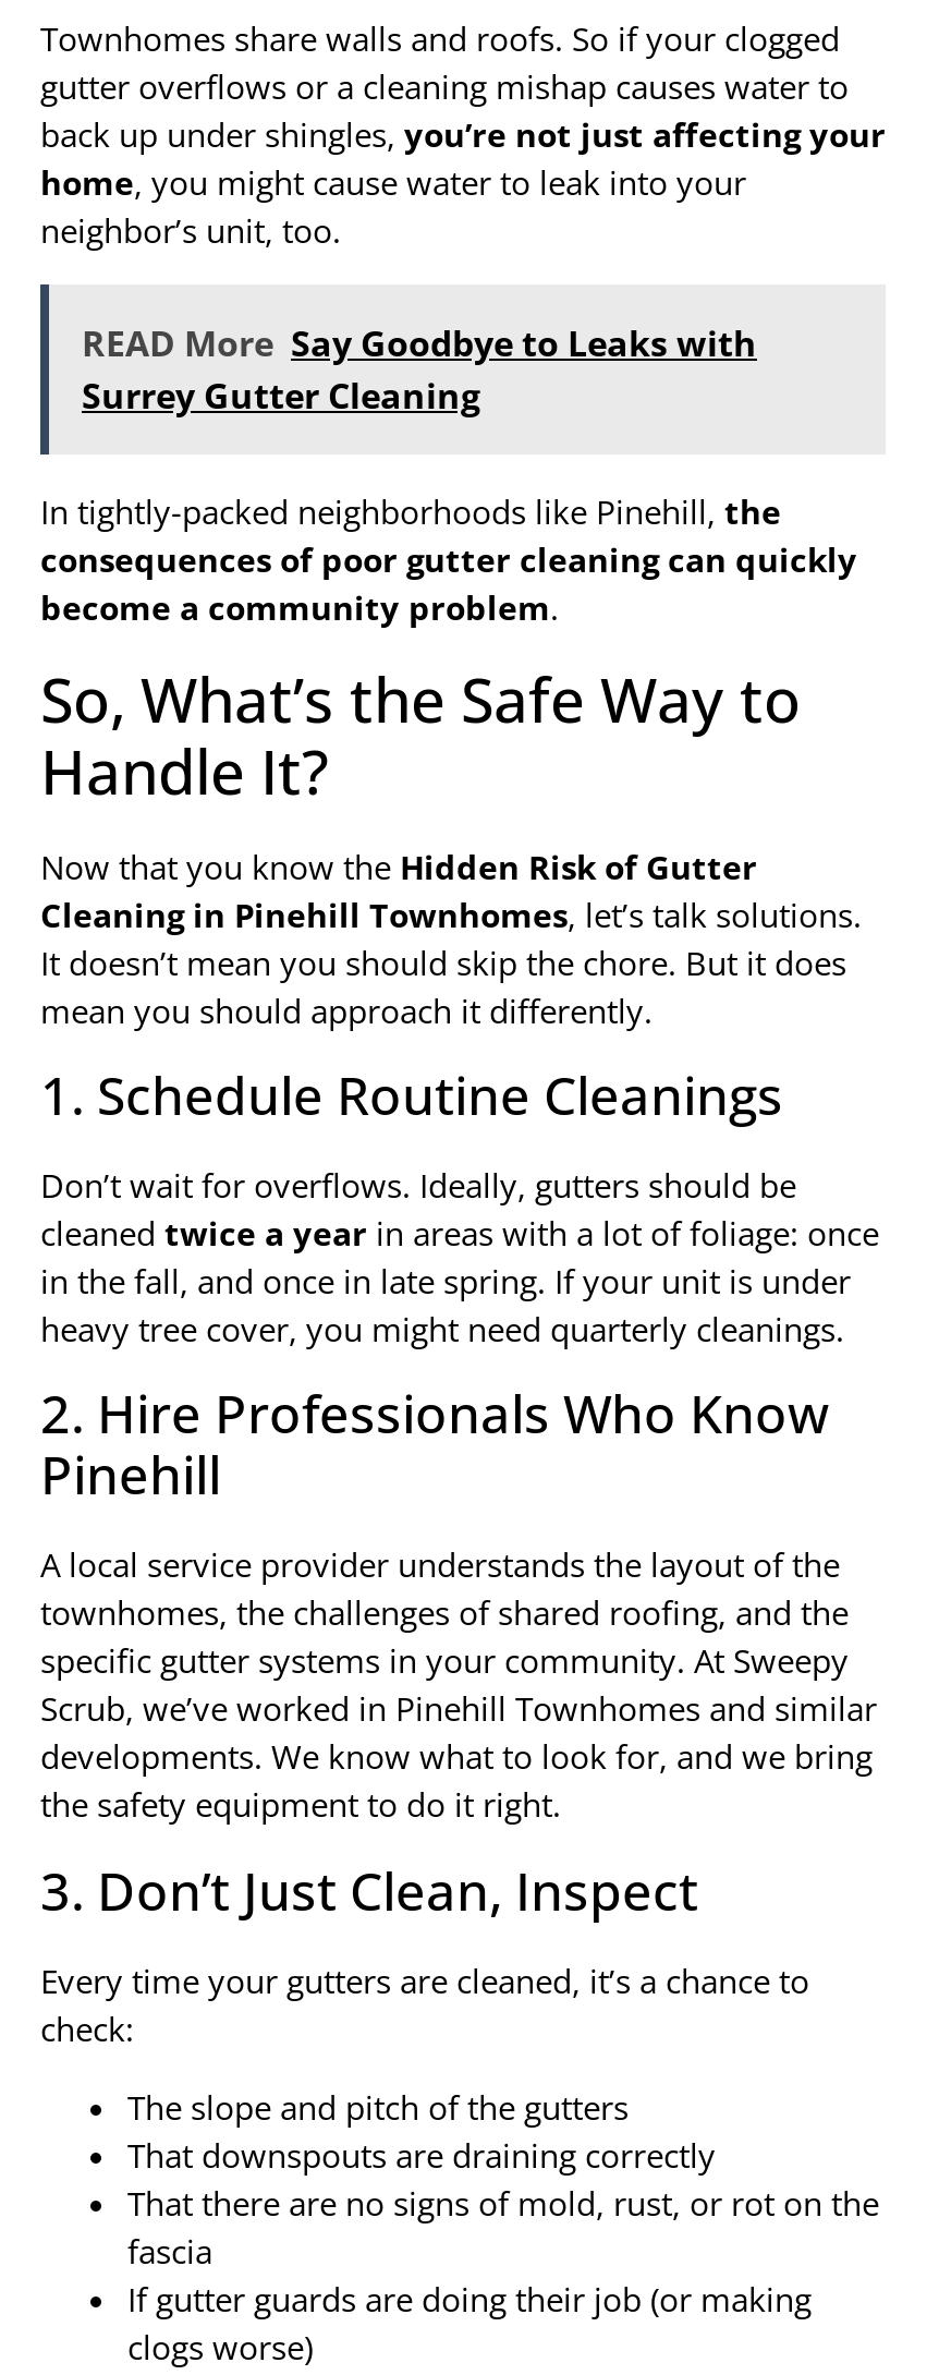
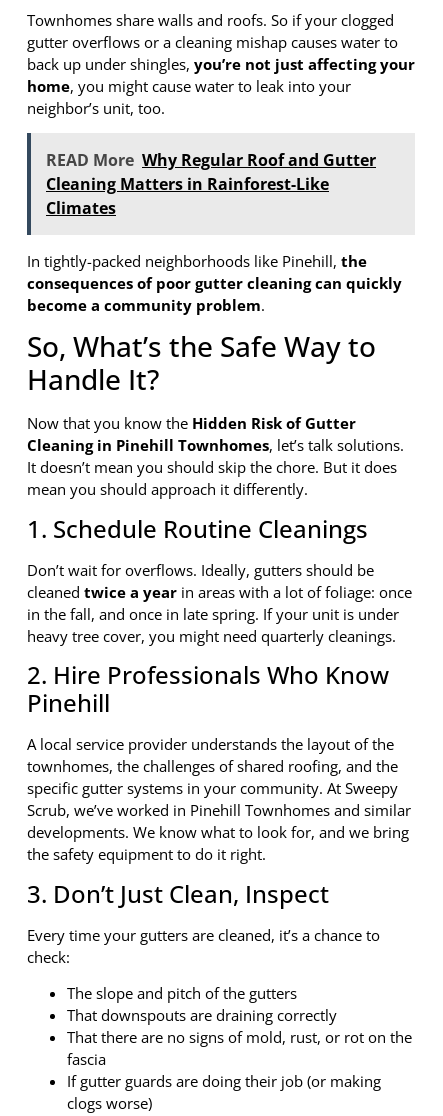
[82,319,757,420] READ More Say Goodbye to Leaks with | Surrey Gutter Cleaning -> [46,149,376,219] READ More Why Regular Roof and Gutter | Cleaning Matters in Rainforest-Like | Climates

